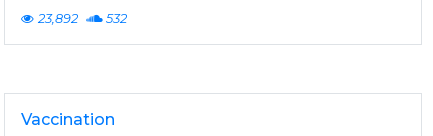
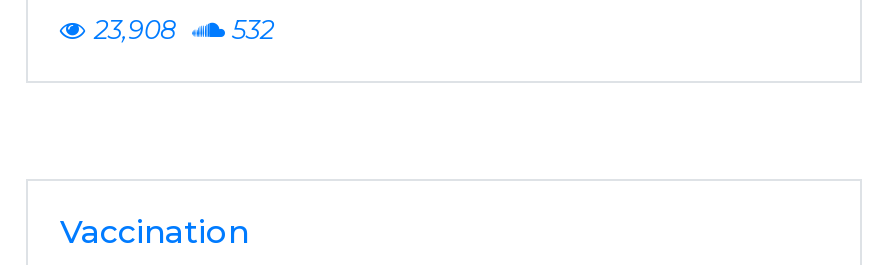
[38,11,127,26] 23,892 532 -> [94,14,274,44] 23,908 532

